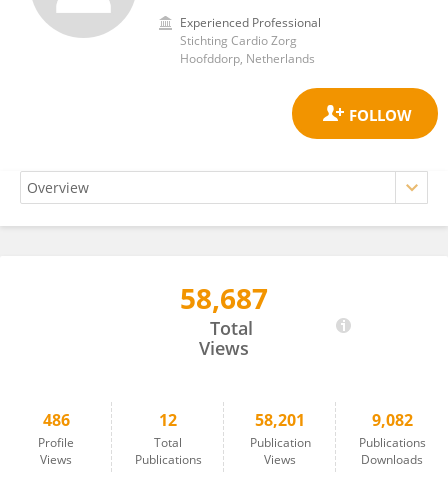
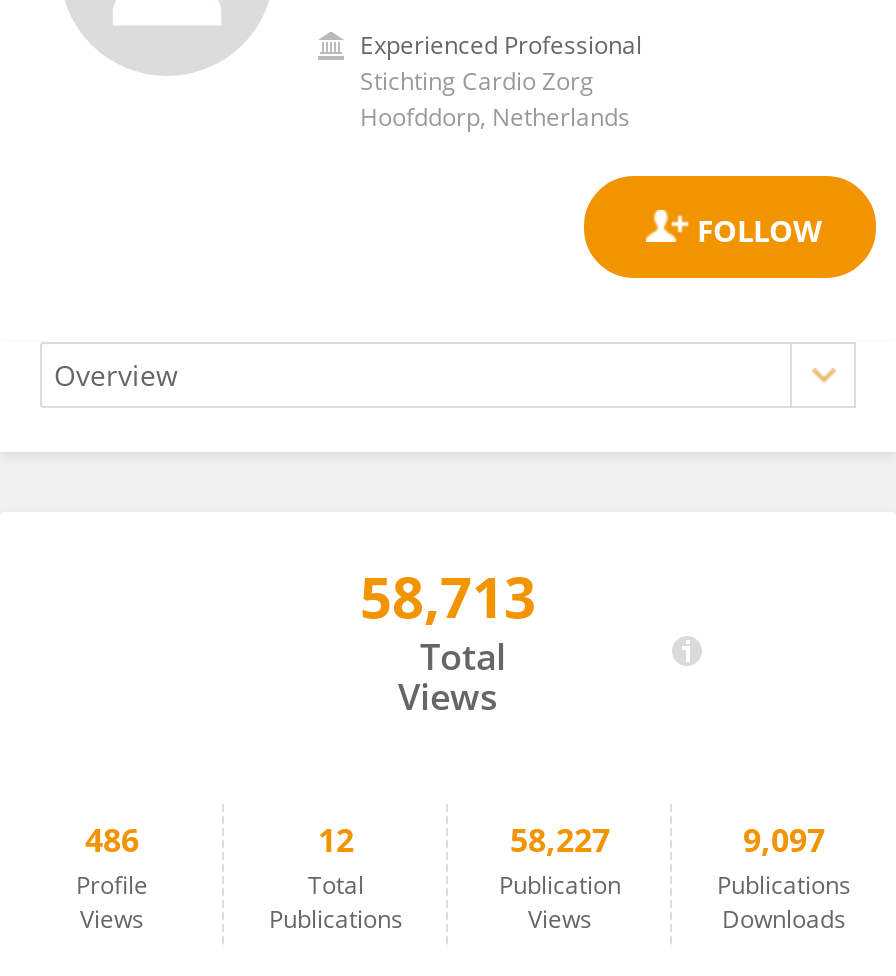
[180,279,268,317] 58,687 -> [360,558,536,634] 58,713
[255,409,305,431] 58,201 -> [510,818,610,862] 58,227
[371,409,412,431] 9,082 -> [743,818,825,862] 9,097

